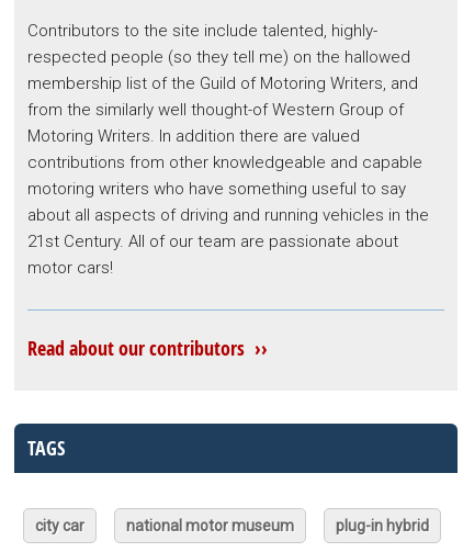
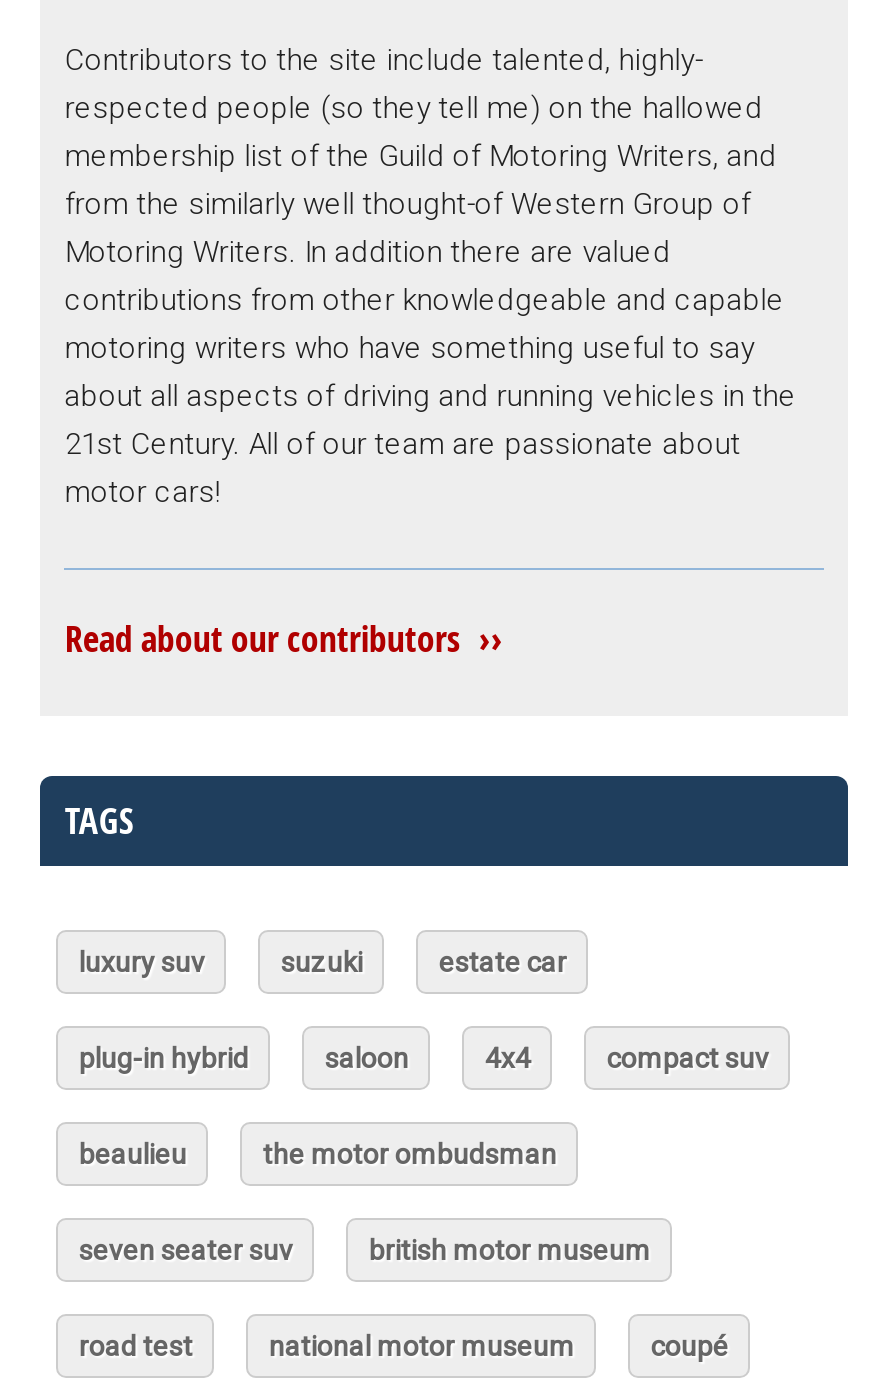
[36,517,85,535] city car -> [79,946,769,1362] luxury suv | suzuki | estate car | saloon | 4x4 | compact suv | beaulieu | the motor ombudsman | seven seater suv | british motor museum | road test
moved [336,517,429,535] -> [79,1042,249,1074]: plug-in hybrid
none -> [651,1330,729,1362] coupé

